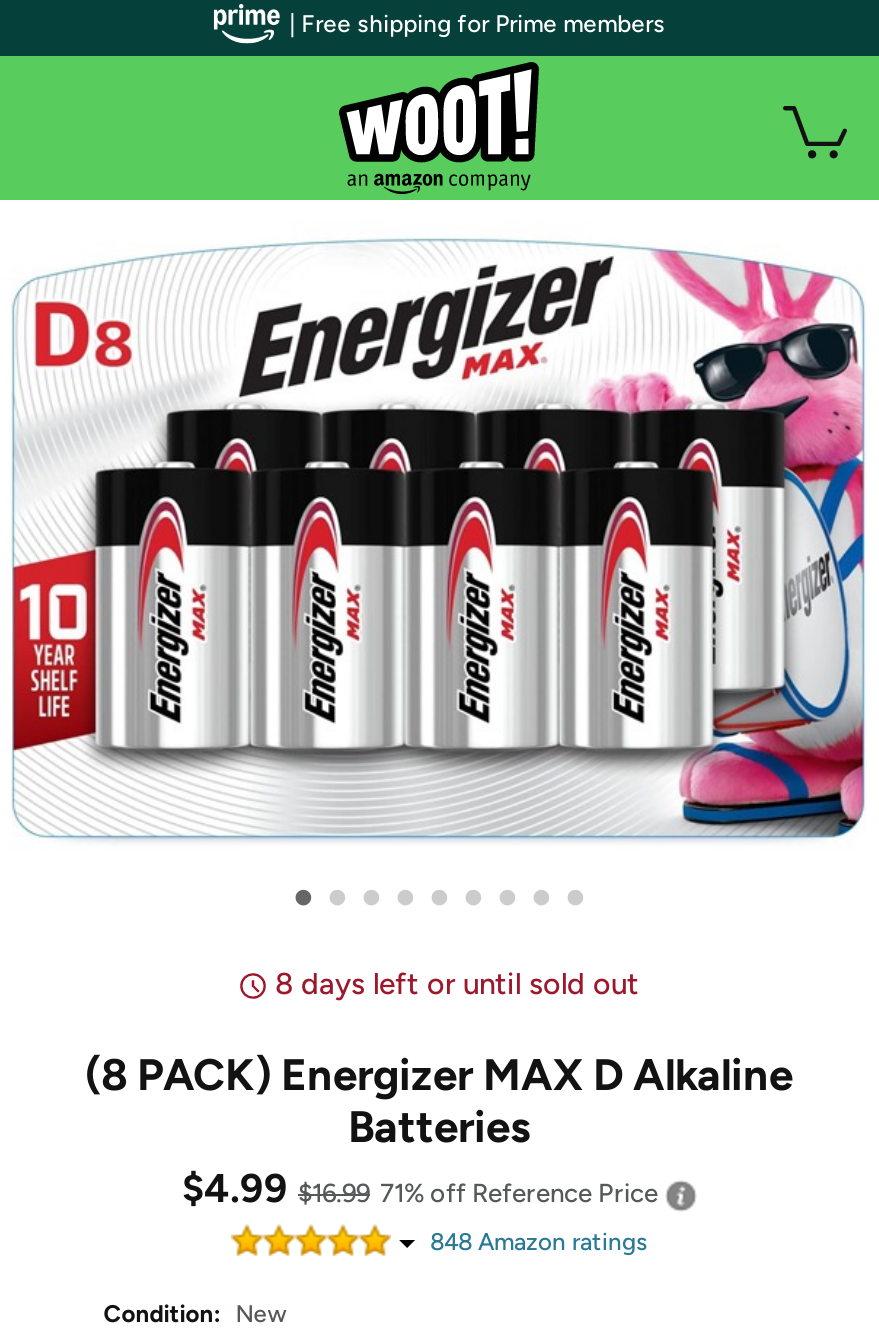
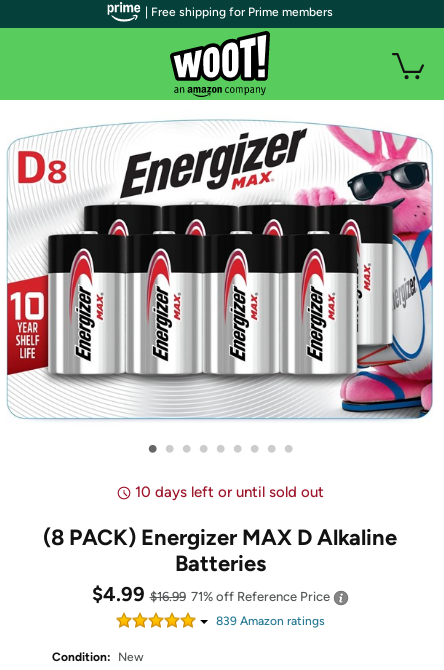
[275,966,639,1002] 8 days left or until sold out -> [134,483,323,501] 10 days left or until sold out
[430,1228,648,1256] 848 Amazon ratings -> [215,614,324,628] 839 Amazon ratings

